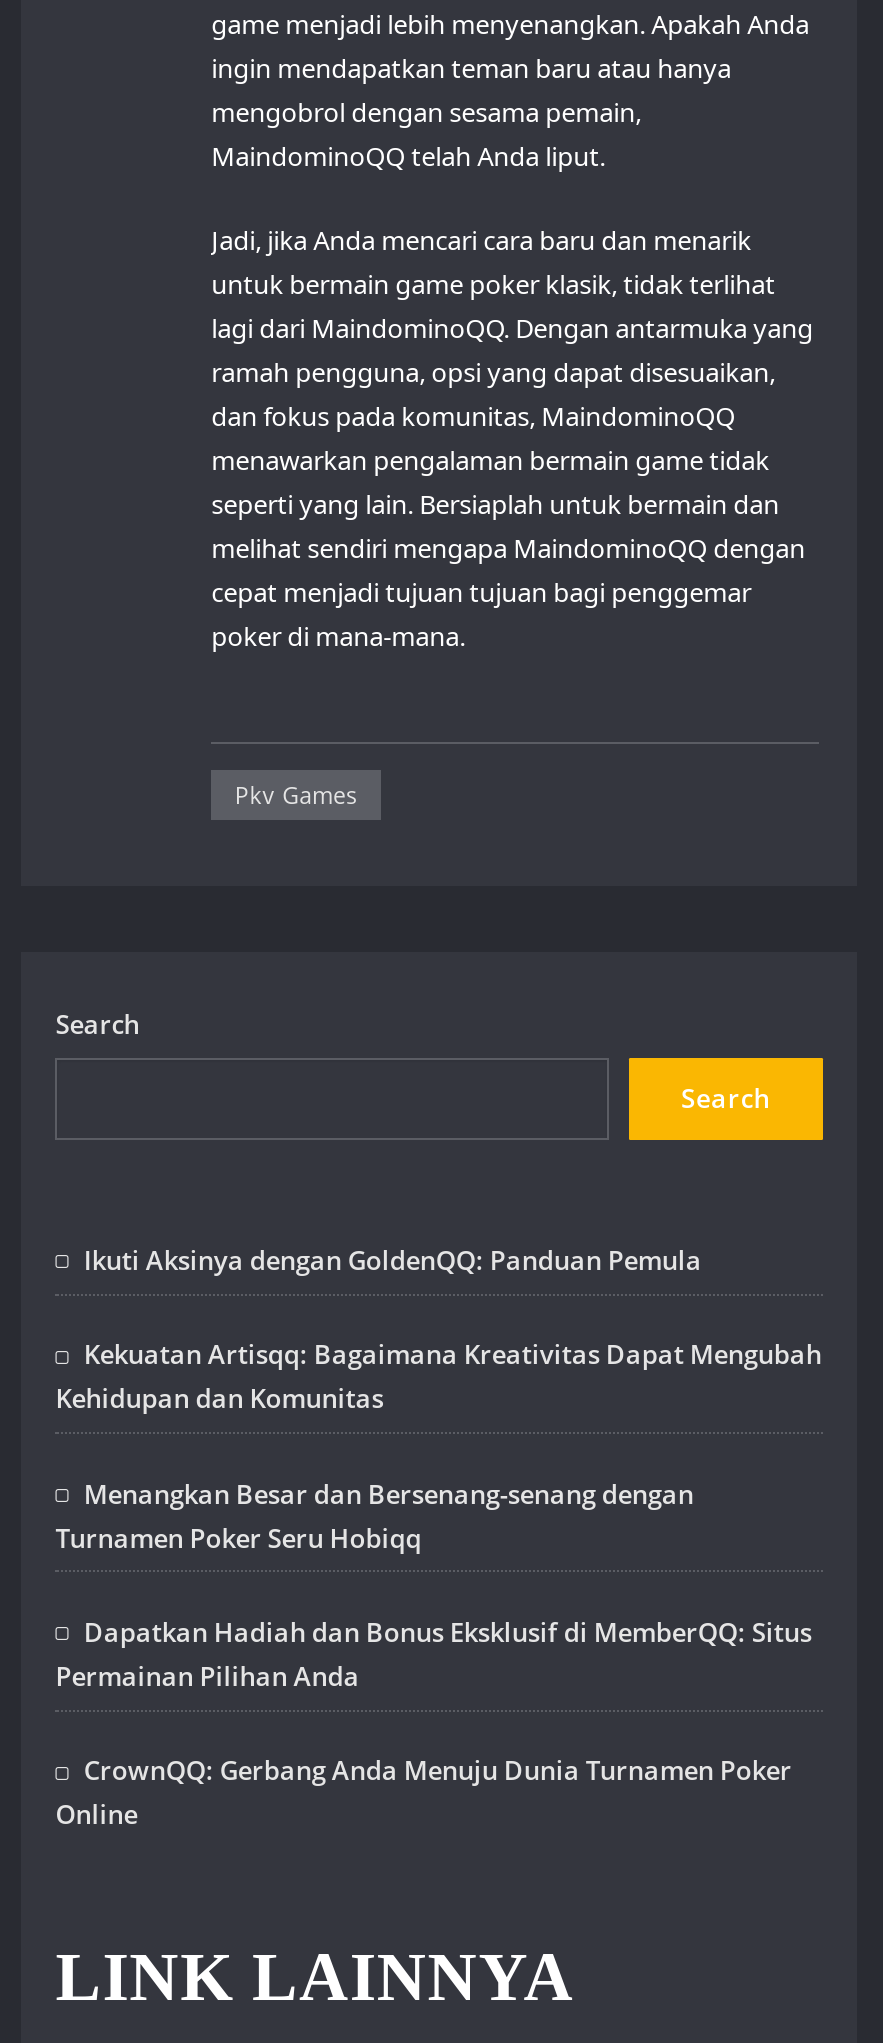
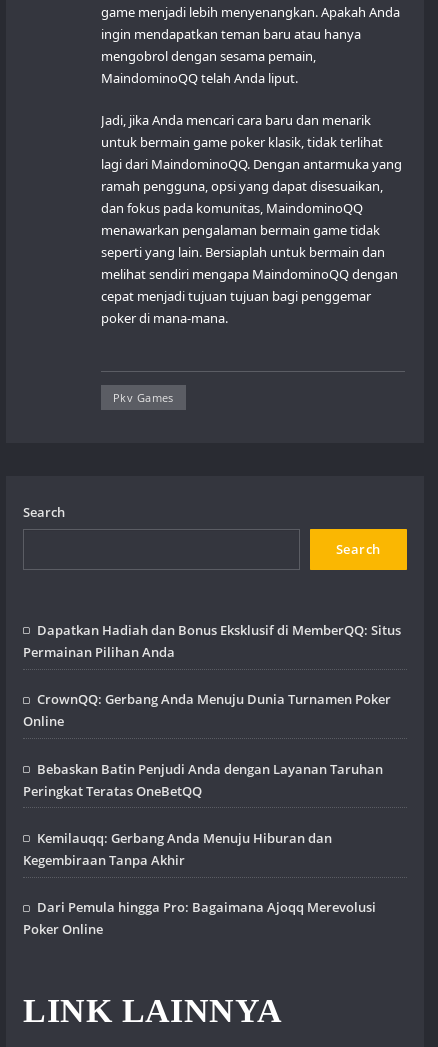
[55,1242,822,1555] Ikuti Aksinya dengan GoldenQQ: Panduan Pemula | Kekuatan Artisqq: Bagaimana Kreativitas Dapat Mengubah | Kehidupan dan Komunitas | Menangkan Besar dan Bersenang-senang dengan | Turnamen Poker Seru Hobiqq -> none
moved [55,1614,812,1833] -> [23,621,401,730]: Dapatkan Hadiah dan Bonus Eksklusif di MemberQQ: Situs | Permainan Pilihan Anda | CrownQQ: Gerbang Anda Menuju Dunia Turnamen Poker | Online
none -> [23,760,383,938] Bebaskan Batin Penjudi Anda dengan Layanan Taruhan | Peringkat Teratas OneBetQQ | Kemilauqq: Gerbang Anda Menuju Hiburan dan | Kegembiraan Tanpa Akhir | Dari Pemula hingga Pro: Bagaimana Ajoqq Merevolusi | Poker Online

